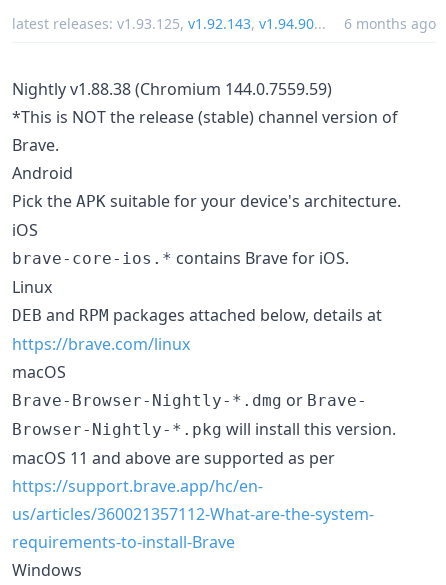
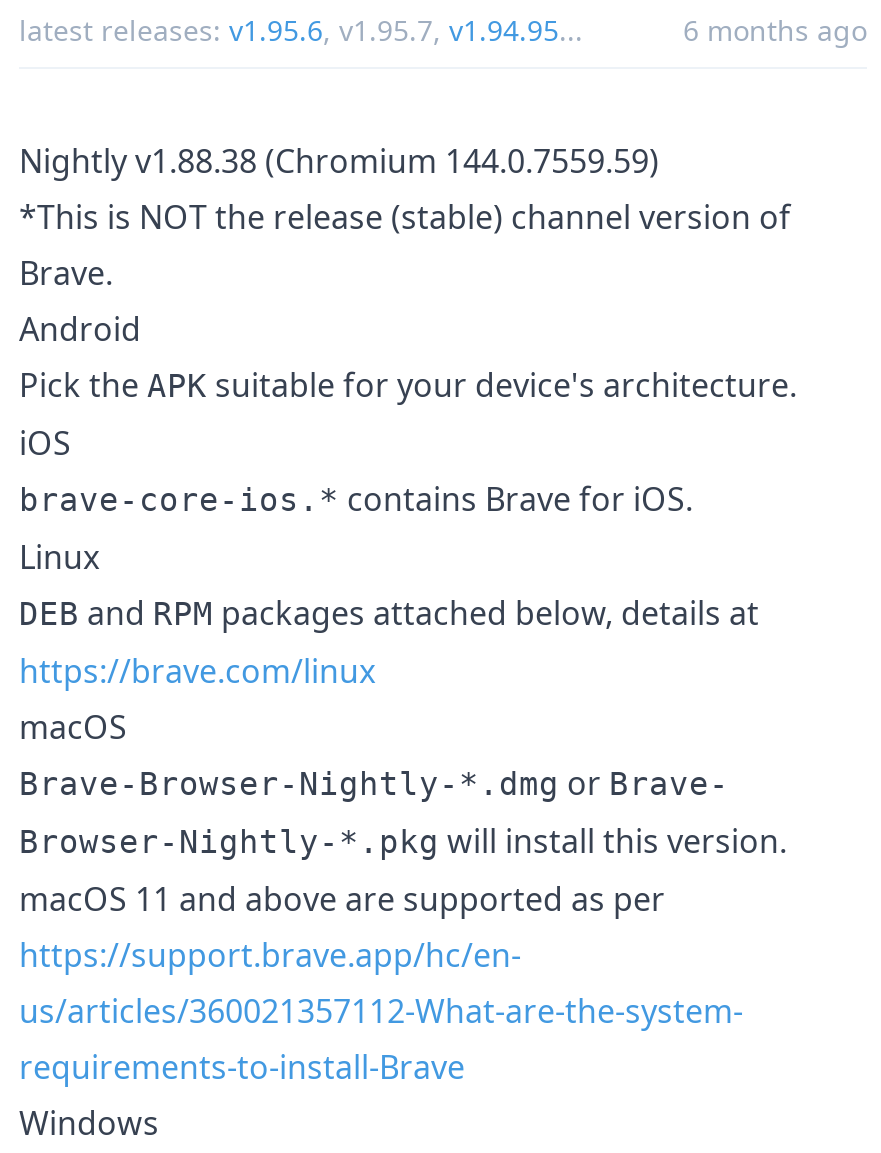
[12,14,326,33] latest releases: v1.93.125, v1.92.143, v1.94.90... -> [19,10,583,48] latest releases: v1.95.6, v1.95.7, v1.94.95...

